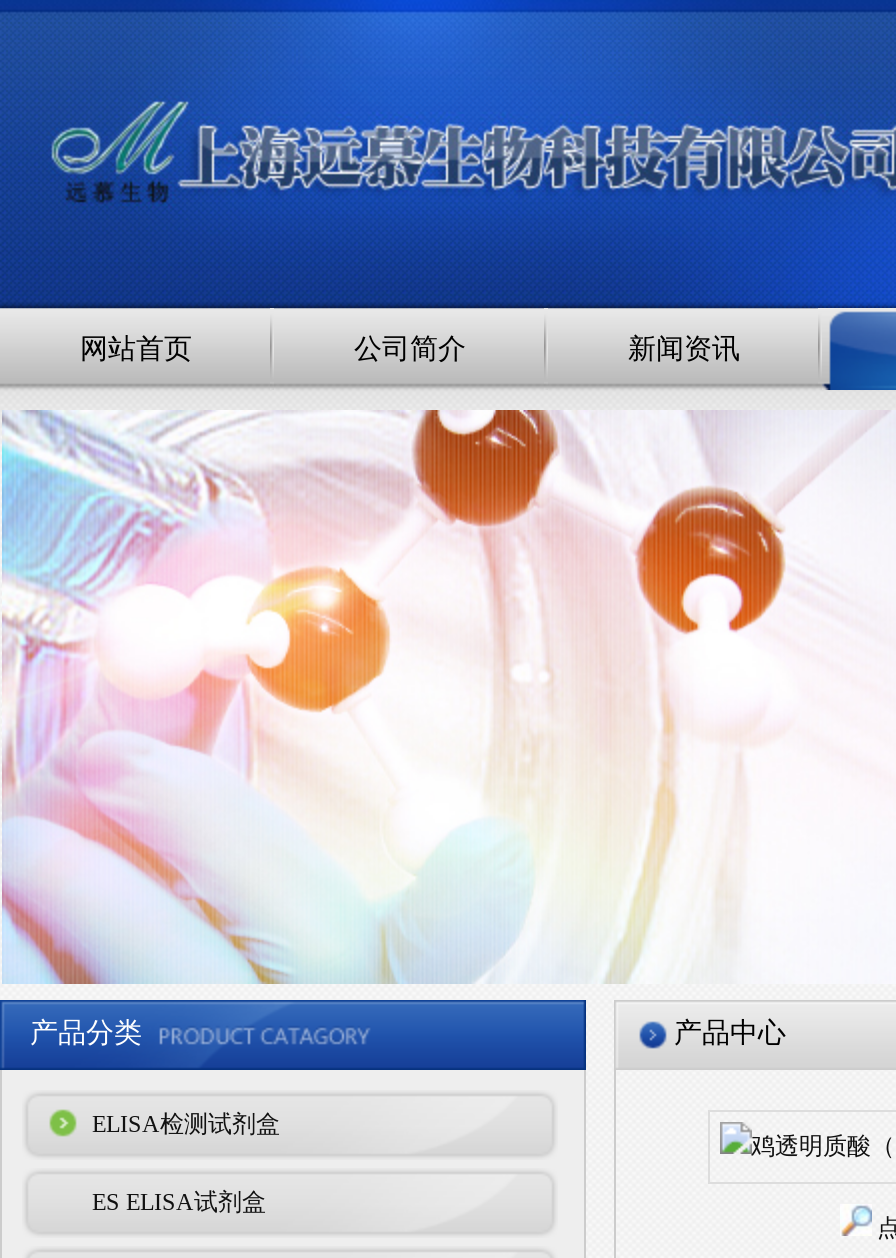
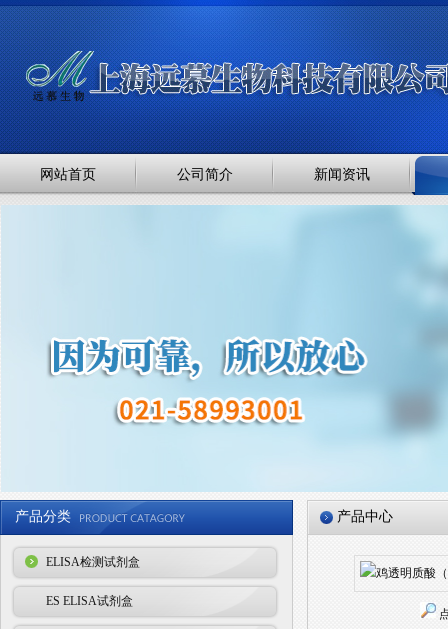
[6,408,890,986] [image] -> [3,205,445,492] [image]

